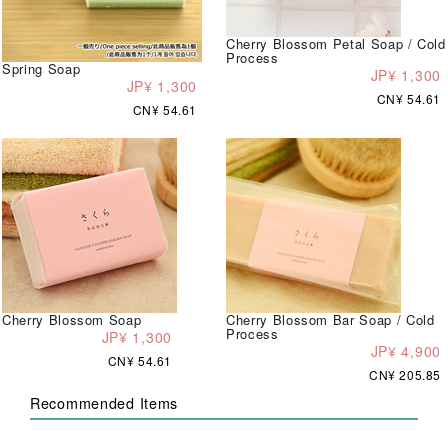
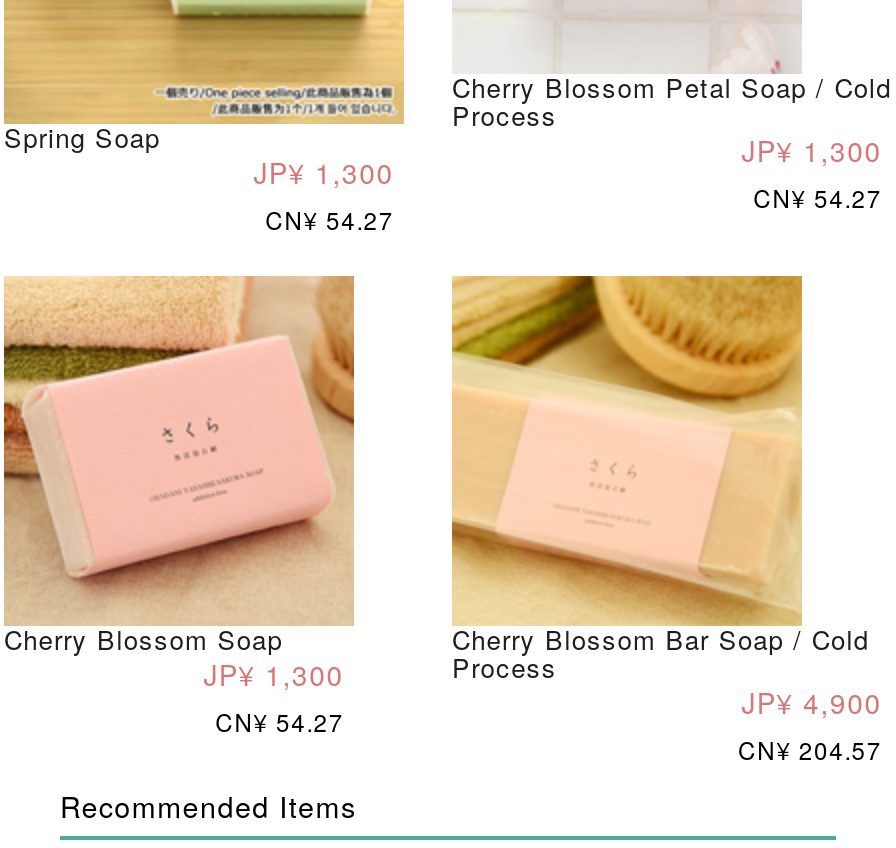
[377,90,441,107] CN¥ 54.61 -> [753,179,882,213] CN¥ 54.27
[133,101,197,118] CN¥ 54.61 -> [265,201,394,235] CN¥ 54.27
[108,352,172,369] CN¥ 54.61 -> [215,703,344,737] CN¥ 54.27
[369,366,441,383] CN¥ 205.85 -> [738,731,882,765] CN¥ 204.57

